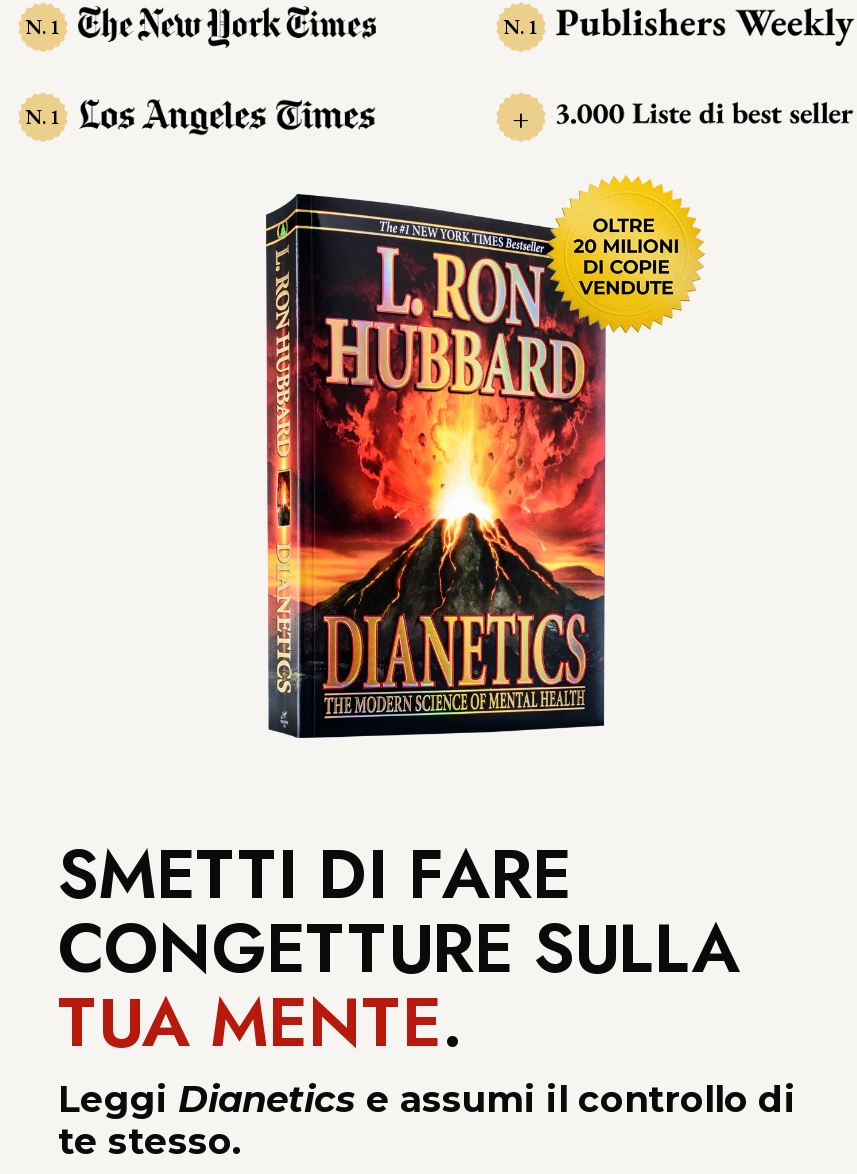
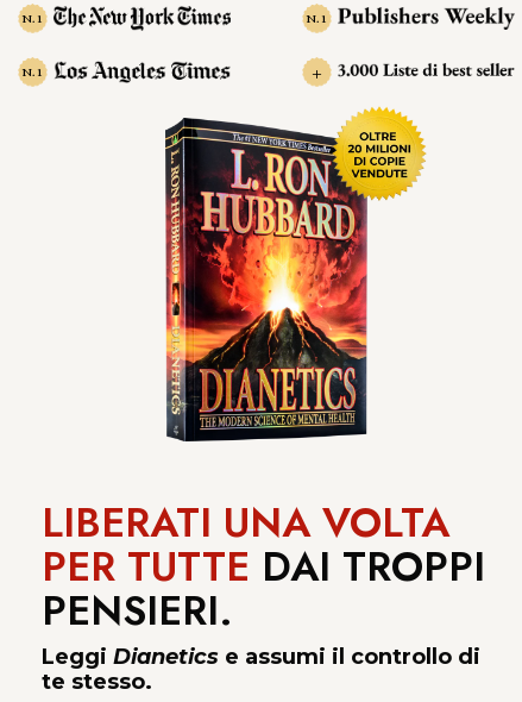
[58,826,740,1072] SMETTI DI FARE | CONGETTURE SULLA | TUA MENTE. -> [42,494,485,640] LIBERATI UNA VOLTA | PER TUTTE DAI TROPPI | PENSIERI.

